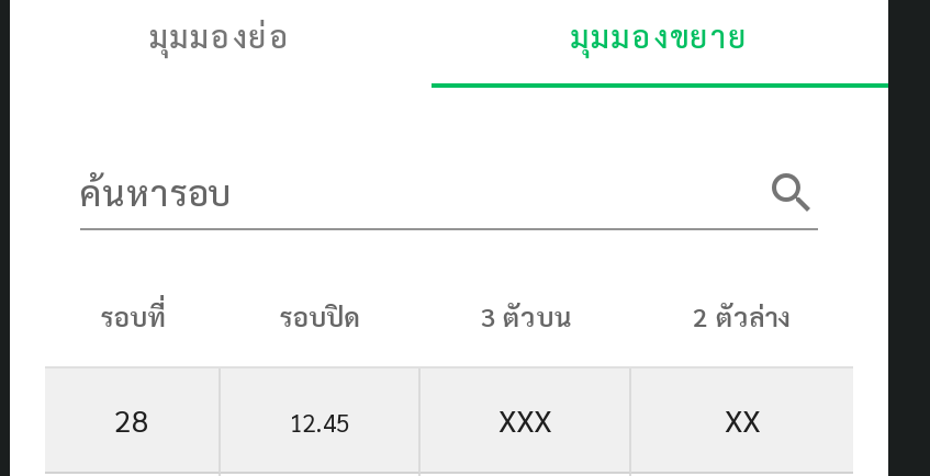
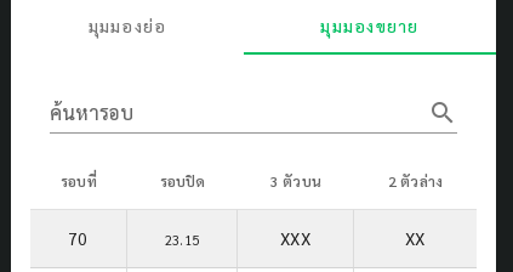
[114,399,150,438] 28 -> [68,227,88,249] 70
[289,405,350,438] 12.45 -> [165,230,199,249] 23.15

